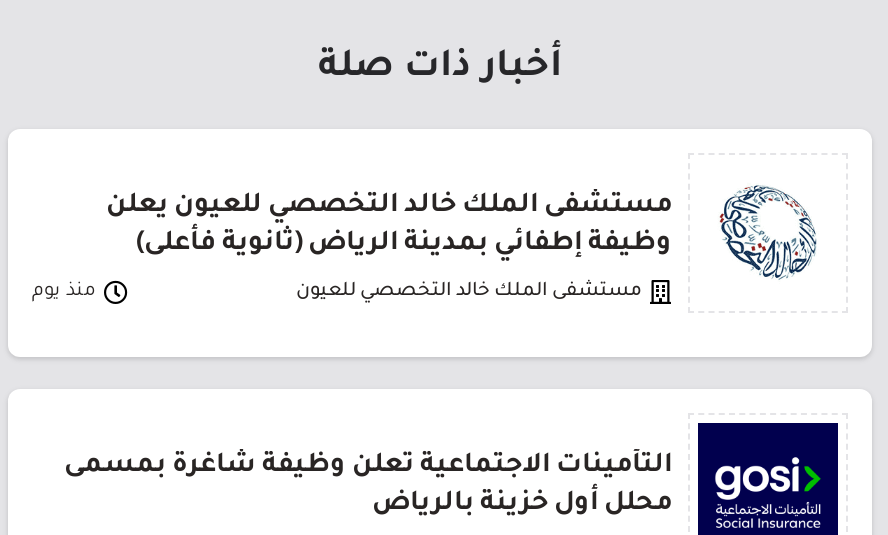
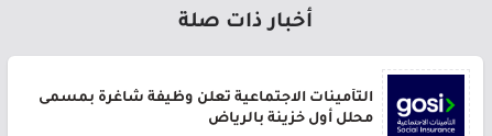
[32,185,816,303] [image] | مستشفى الملك خالد التخصصي للعيون يعلن | وظيفة إطفائي بمدينة الرياض (ثانوية فأعلى) | مستشفى الملك خالد التخصصي للعيون | منذ يوم -> none

